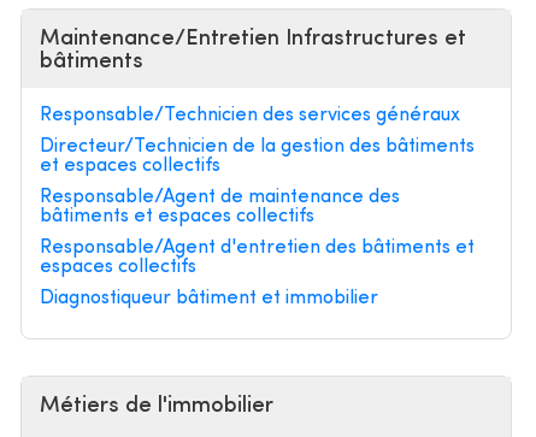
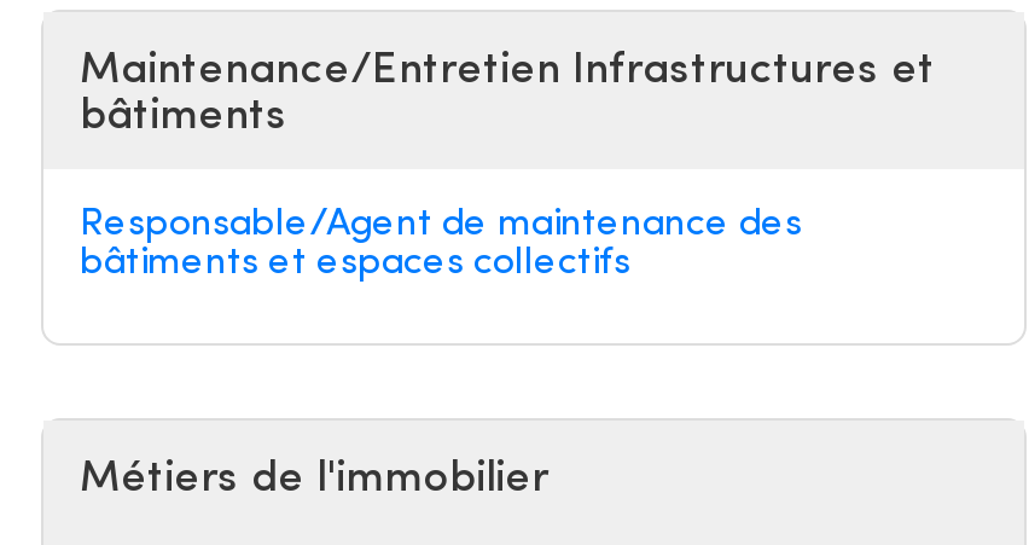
[40,106,475,176] Responsable/Technicien des services généraux | Directeur/Technicien de la gestion des bâtiments | et espaces collectifs -> none
[40,238,475,308] Responsable/Agent d'entretien des bâtiments et | espaces collectifs | Diagnostiqueur bâtiment et immobilier -> none

